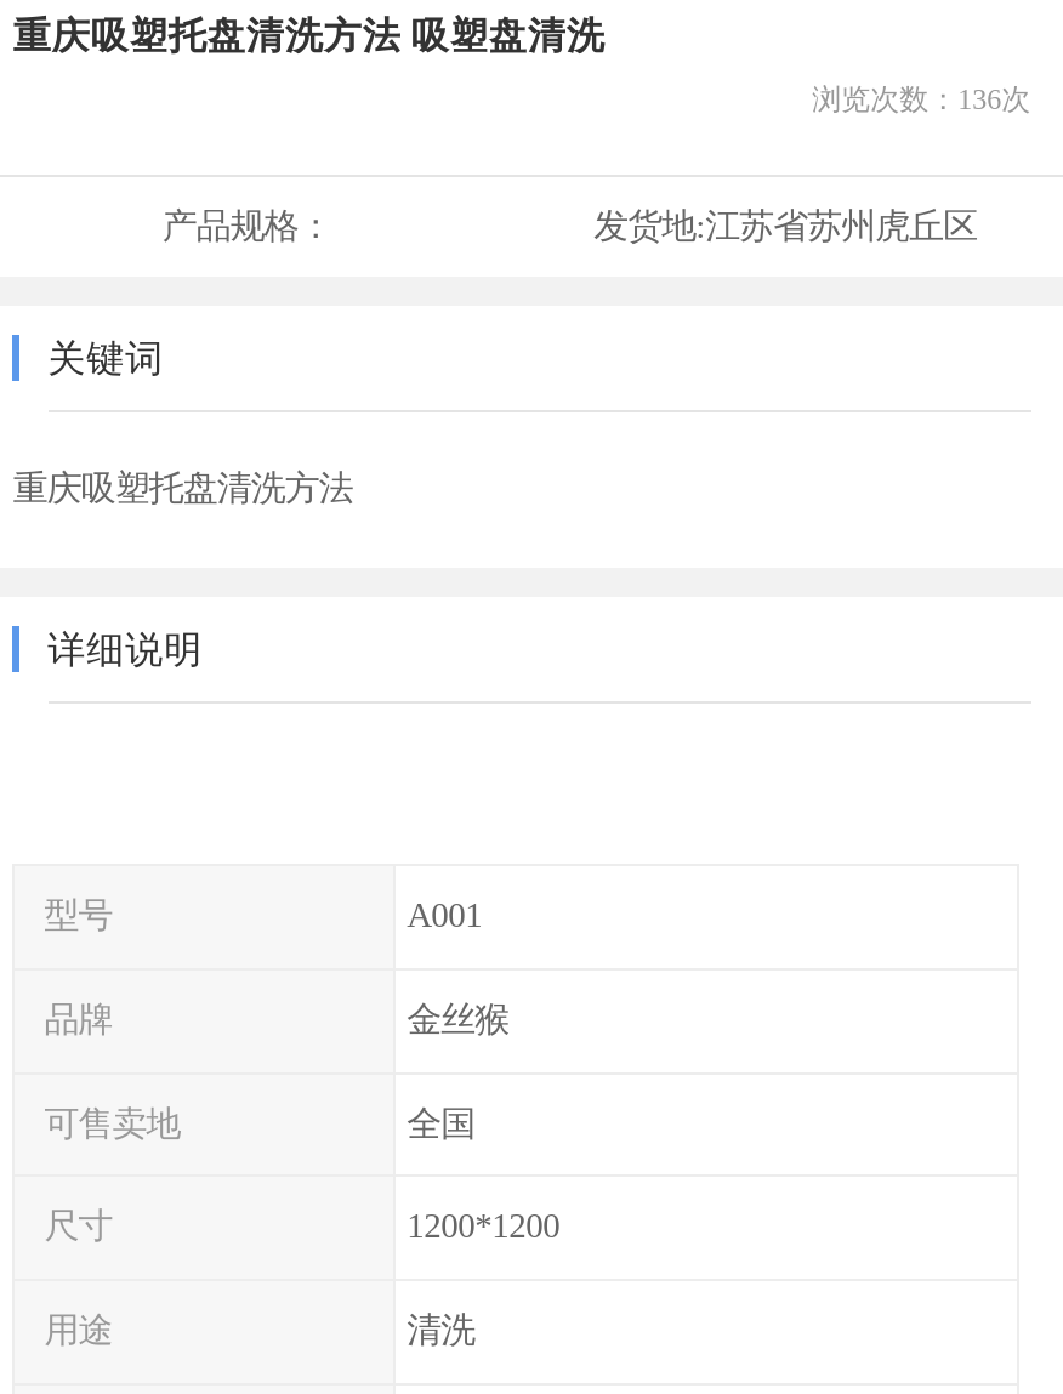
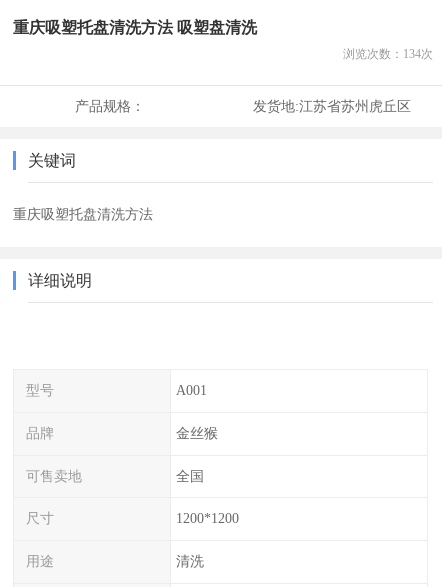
[812,83,1031,117] 浏览次数：136次 -> [343,47,433,61] 浏览次数：134次

